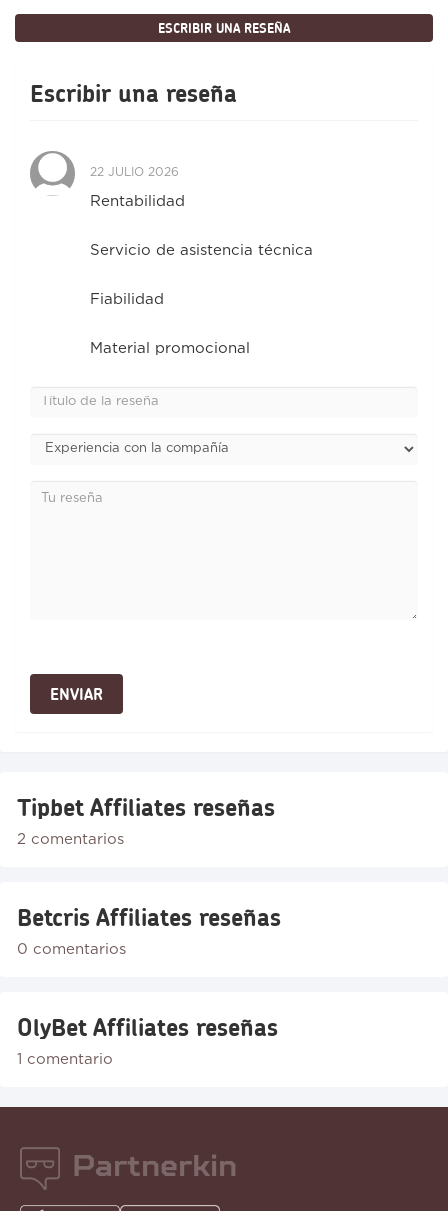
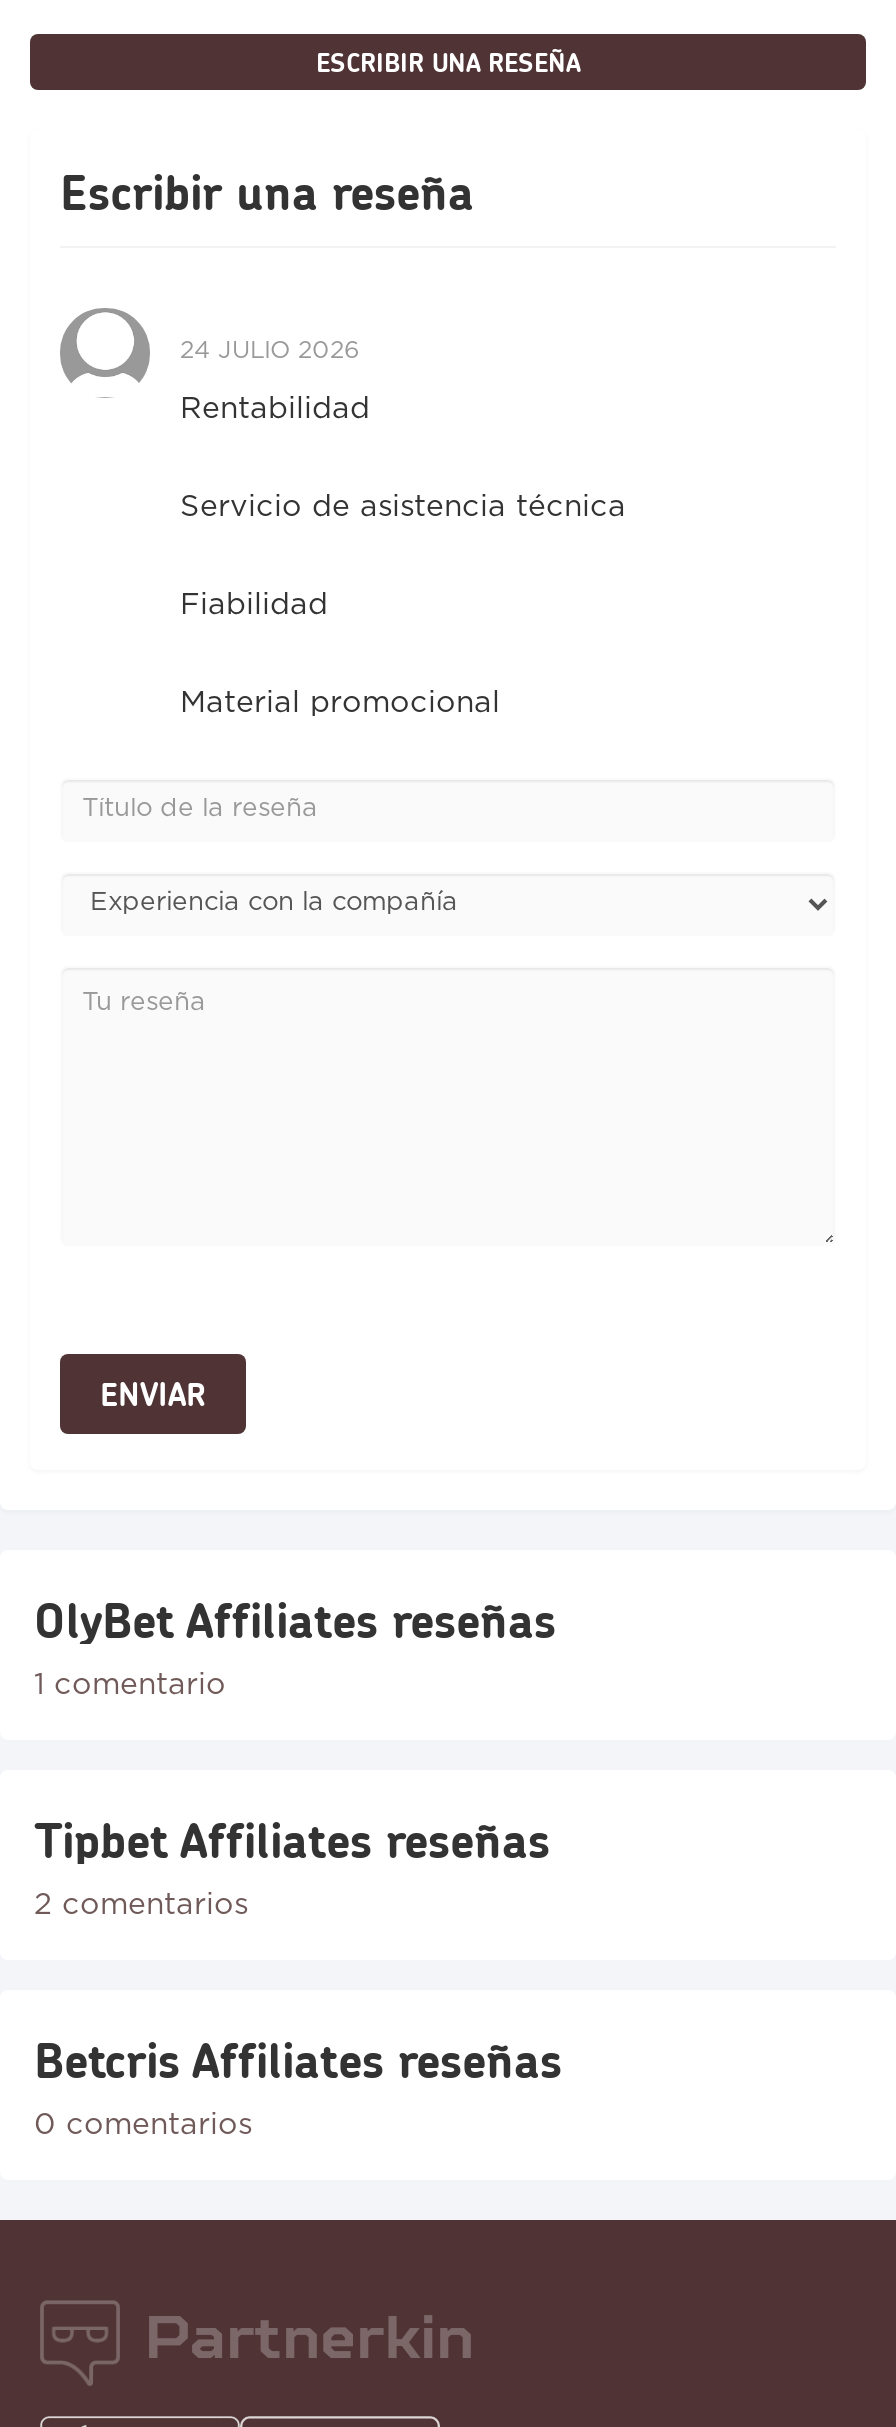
[90,167,179,178] 22 JULIO 2026 -> [180,339,360,361] 24 JULIO 2026
moved [17,792,281,931] -> [34,1809,562,2087]: Tipbet Affiliates reseñas | 2 comentarios | Betcris Affiliates reseñas
moved [17,1012,278,1066] -> [34,1589,556,1697]: OlyBet Affiliates reseñas | 1 comentario

